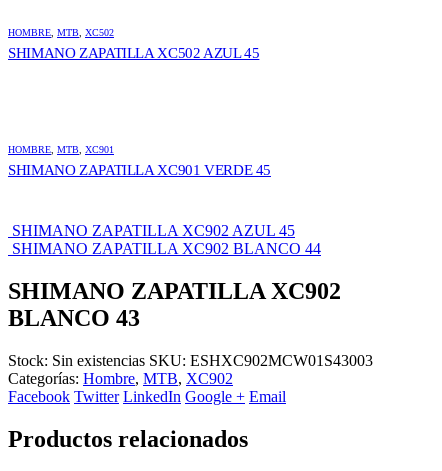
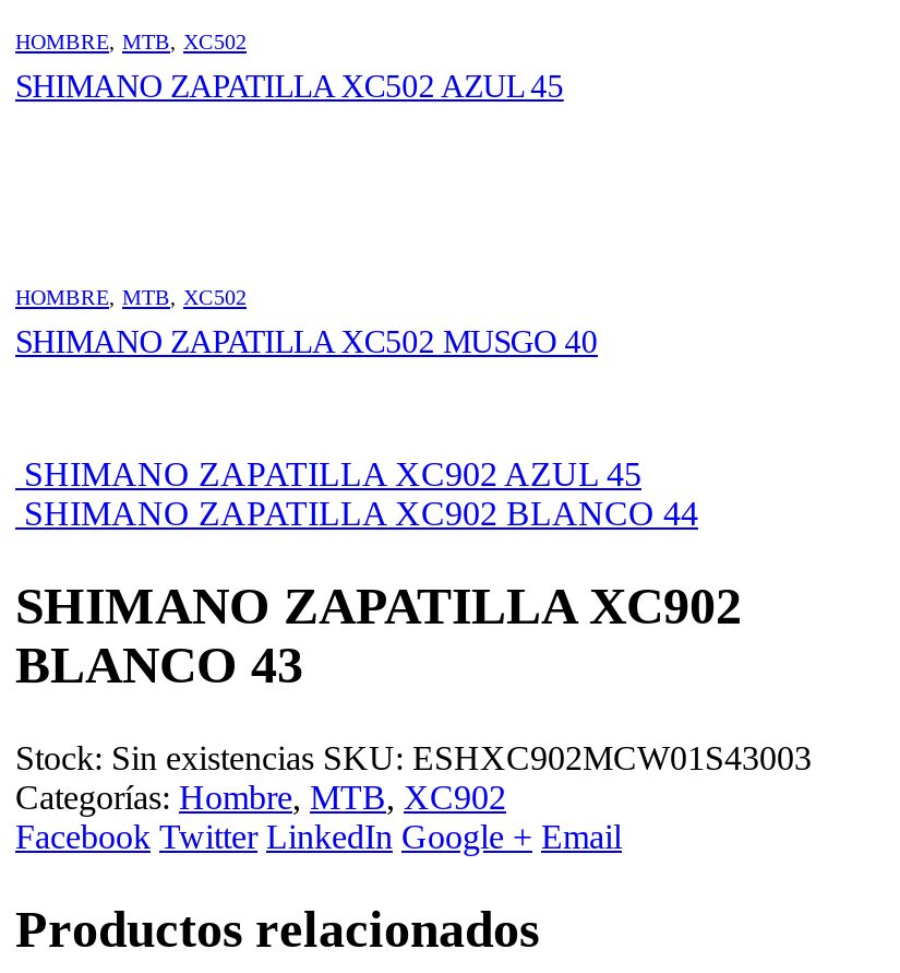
[8,144,114,155] HOMBRE, MTB, XC901 -> [15,285,247,309] HOMBRE, MTB, XC502
[8,162,271,178] SHIMANO ZAPATILLA XC901 VERDE 45 -> [15,324,598,359] SHIMANO ZAPATILLA XC502 MUSGO 40

